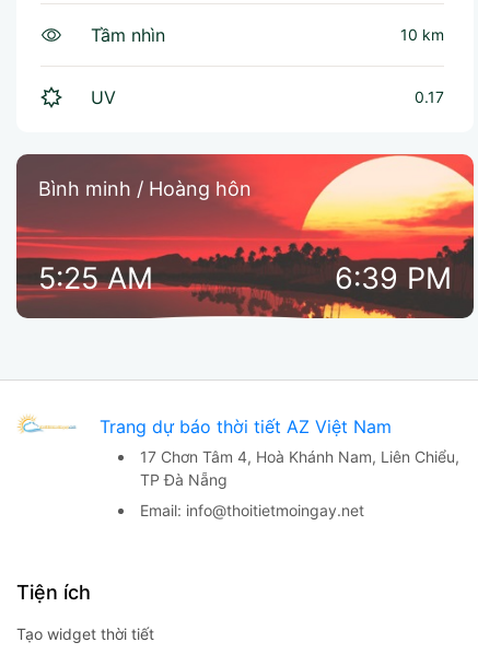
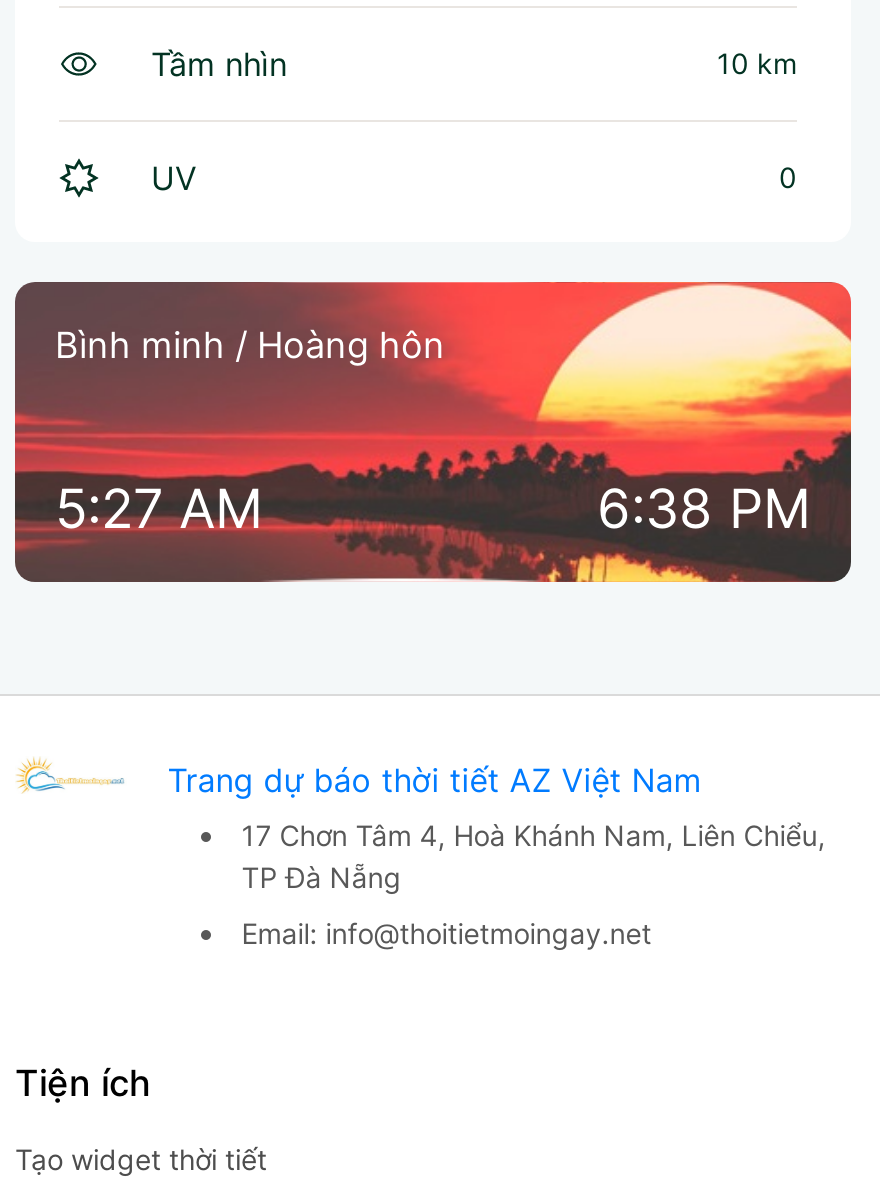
[415,87,444,106] 0.17 -> [779,160,797,194] 0
[38,260,153,296] 5:25 AM -> [55,476,263,542] 5:27 AM
[335,260,452,296] 6:39 PM -> [597,476,811,542] 6:38 PM

